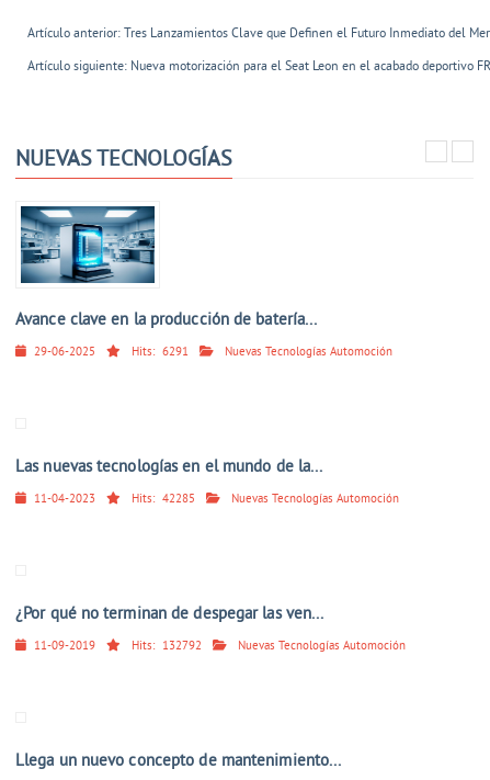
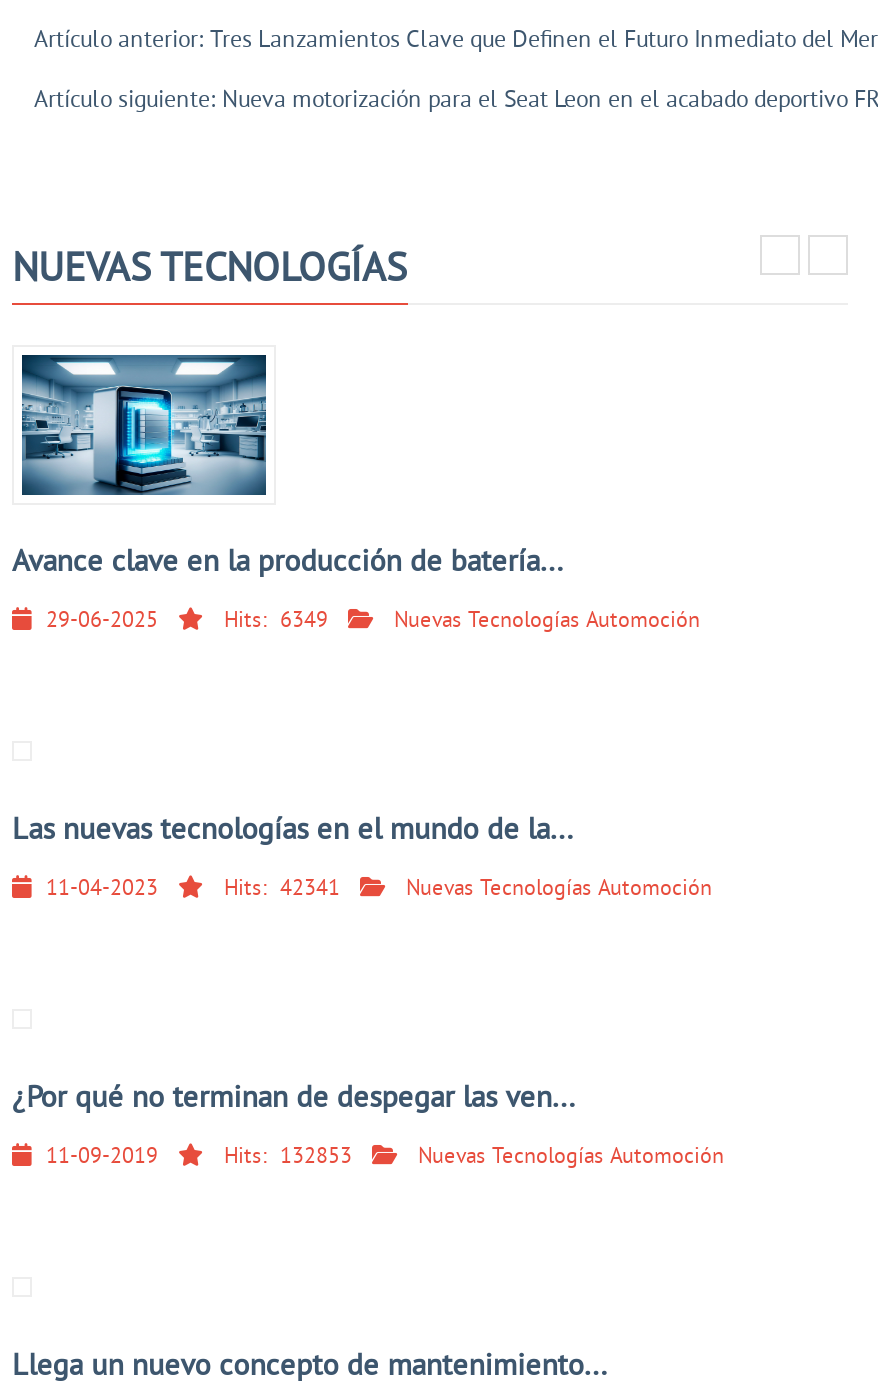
[132,344,189,360] Hits: 6291 -> [224,607,328,635] Hits: 6349
[132,491,195,507] Hits: 42285 -> [224,875,340,903] Hits: 42341
[132,638,202,654] Hits: 132792 -> [224,1143,352,1171] Hits: 132853

